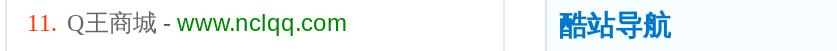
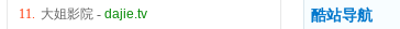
[27,9,347,37] 11. Q王商城- www.nclqq.com -> [19,6,147,21] 11. 大姐影院- dajie.tv

